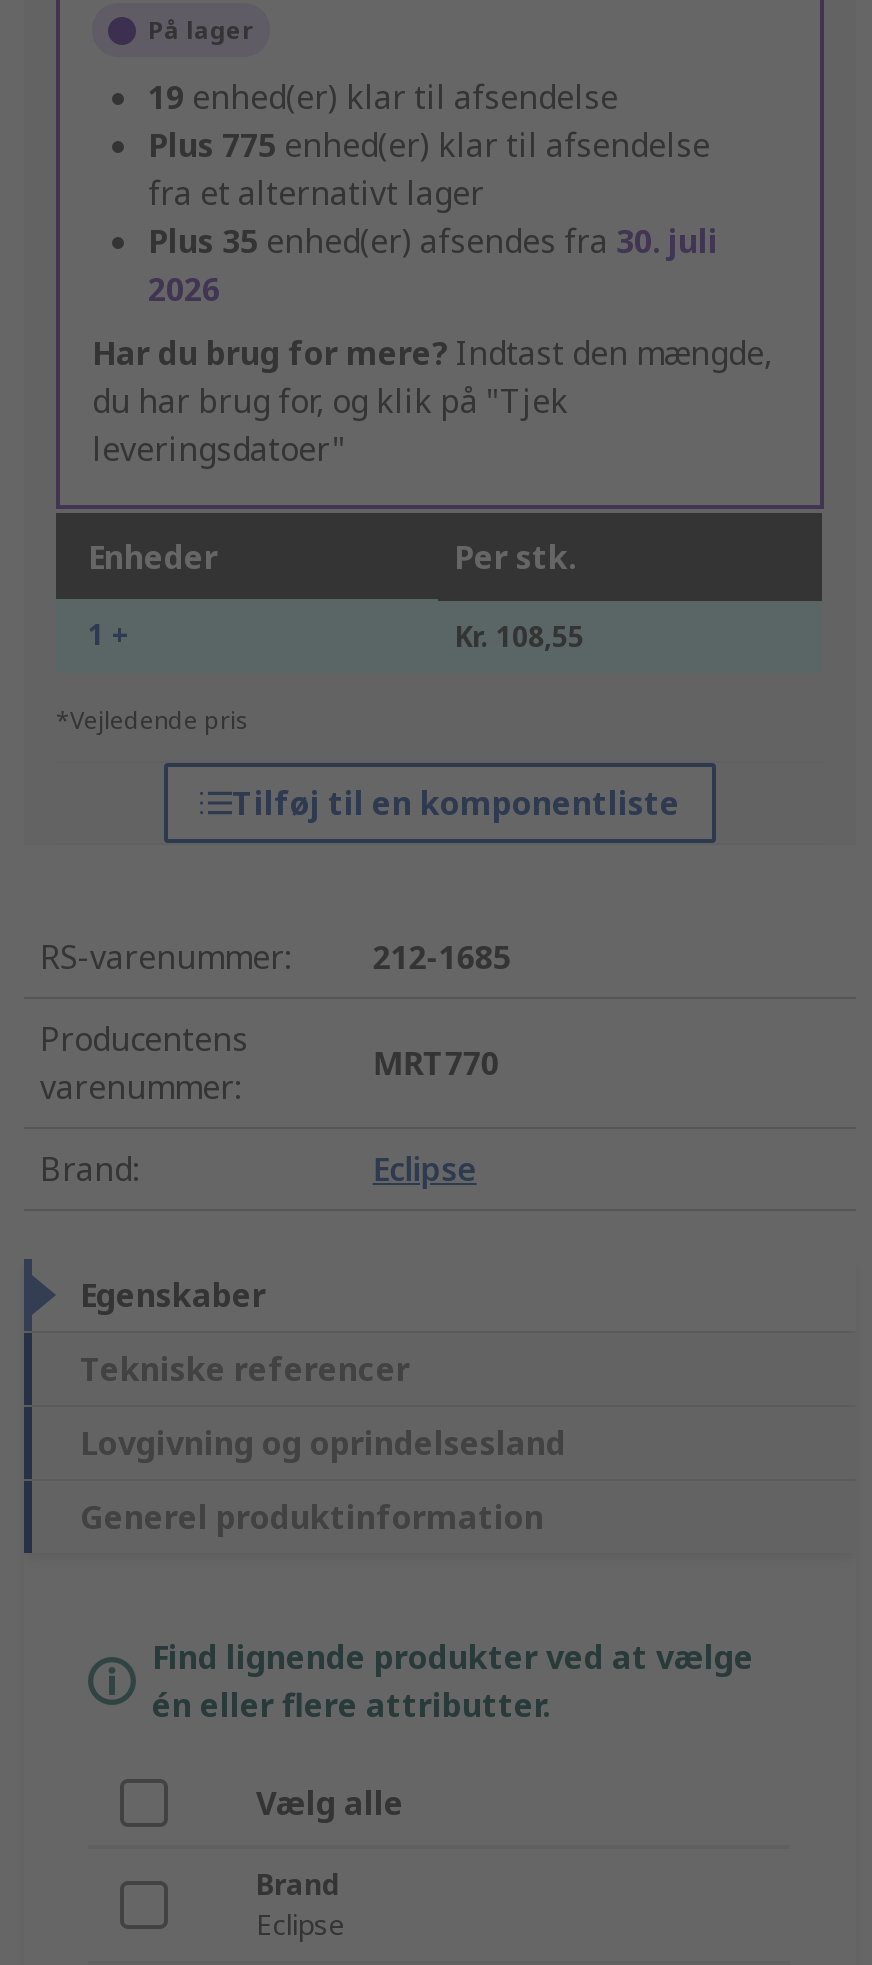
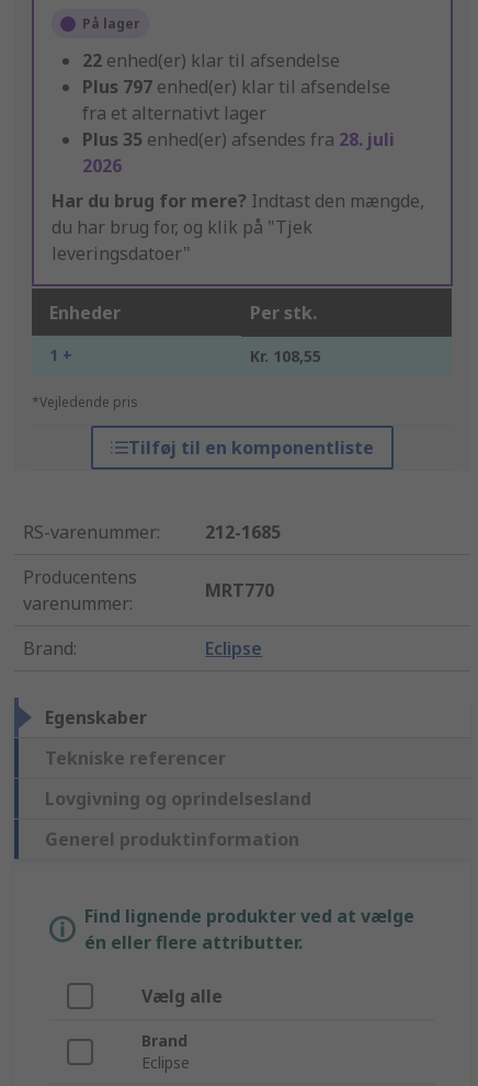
[148,76,618,120] 19 enhed(er) klar til afsendelse -> [82,49,340,73] 22 enhed(er) klar til afsendelse
[148,124,710,168] Plus 775 enhed(er) klar til afsendelse -> [82,75,390,99] Plus 797 enhed(er) klar til afsendelse
[148,220,718,264] Plus 35 enhed(er) afsendes fra 30. juli -> [82,128,395,152] Plus 35 enhed(er) afsendes fra 28. juli

